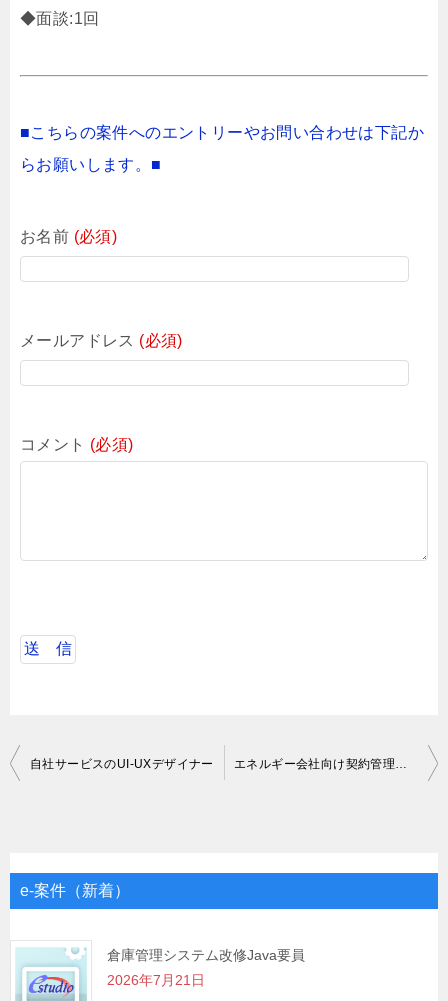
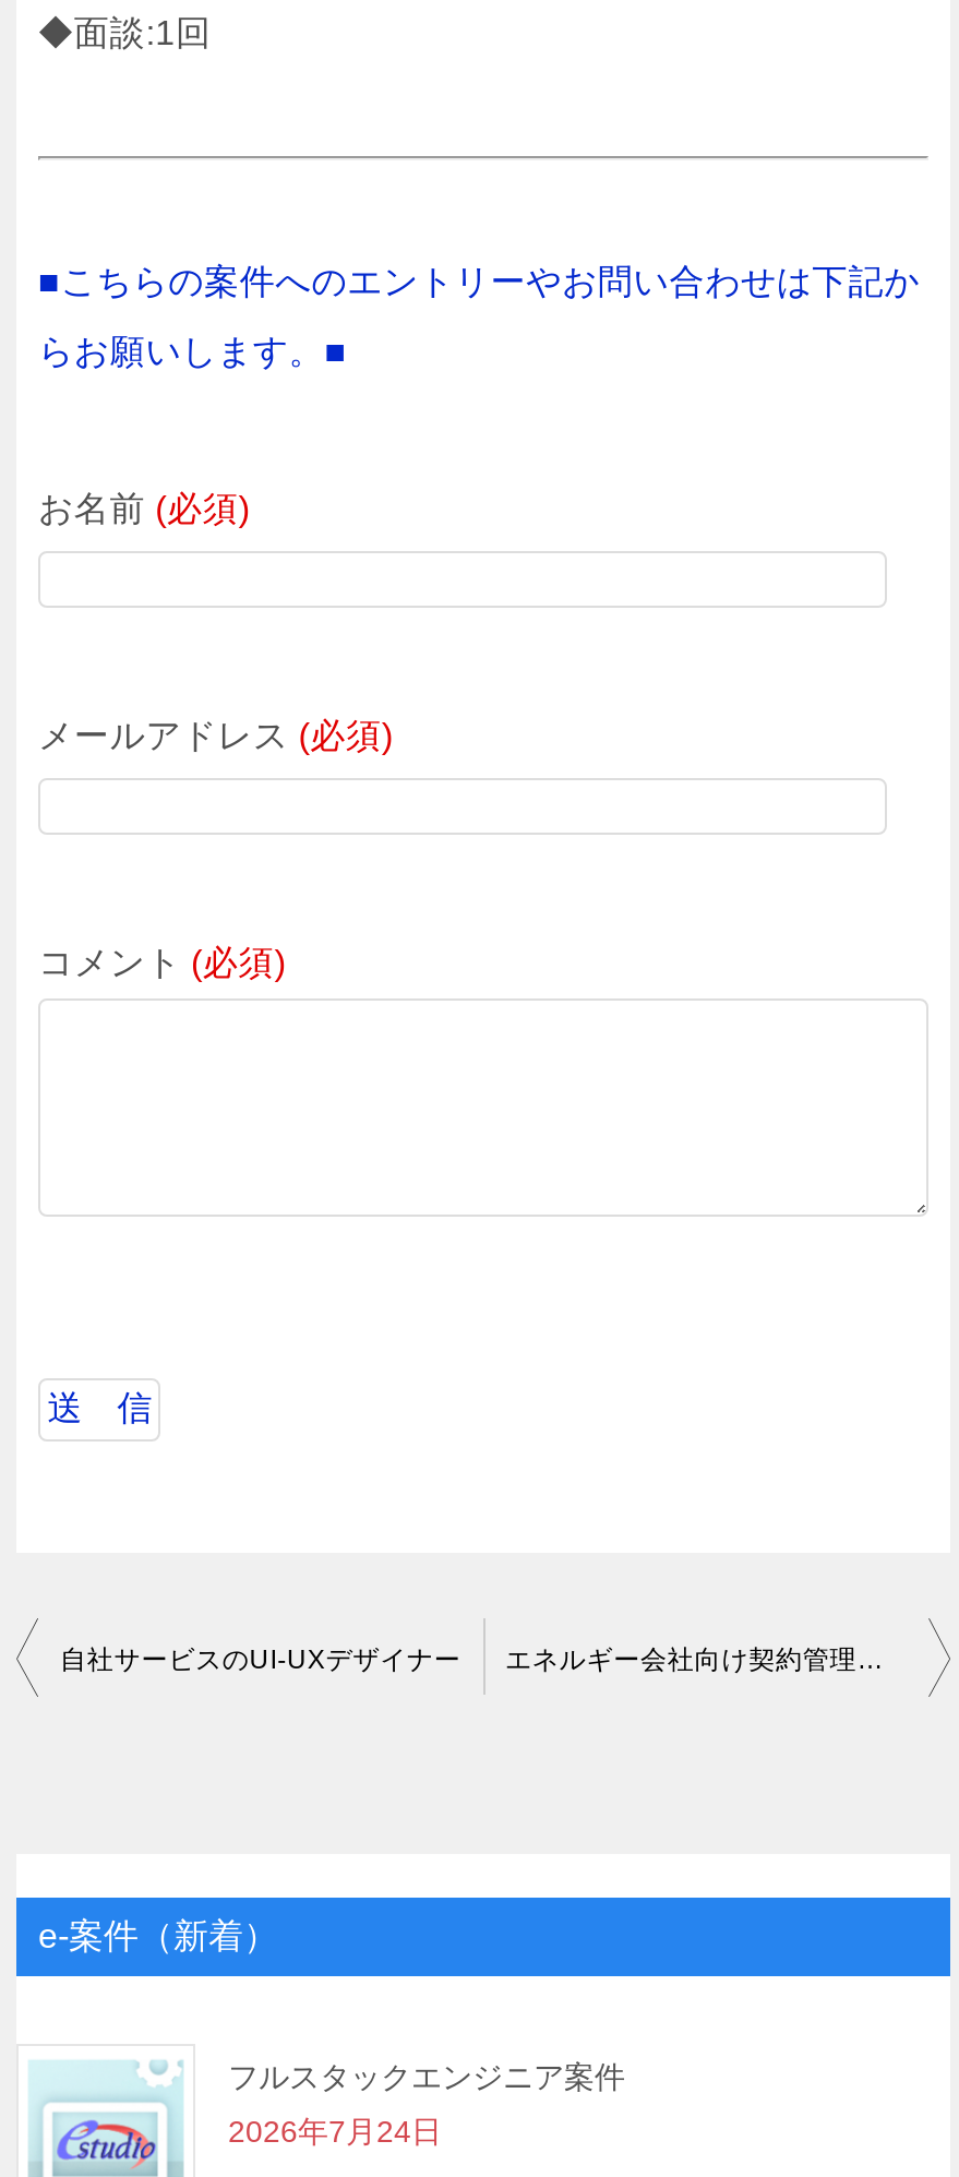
[107,947,305,988] 倉庫管理システム改修Java要員 | 2026年7月21日 -> [228,2059,625,2149] フルスタックエンジニア案件 | 2026年7月24日

